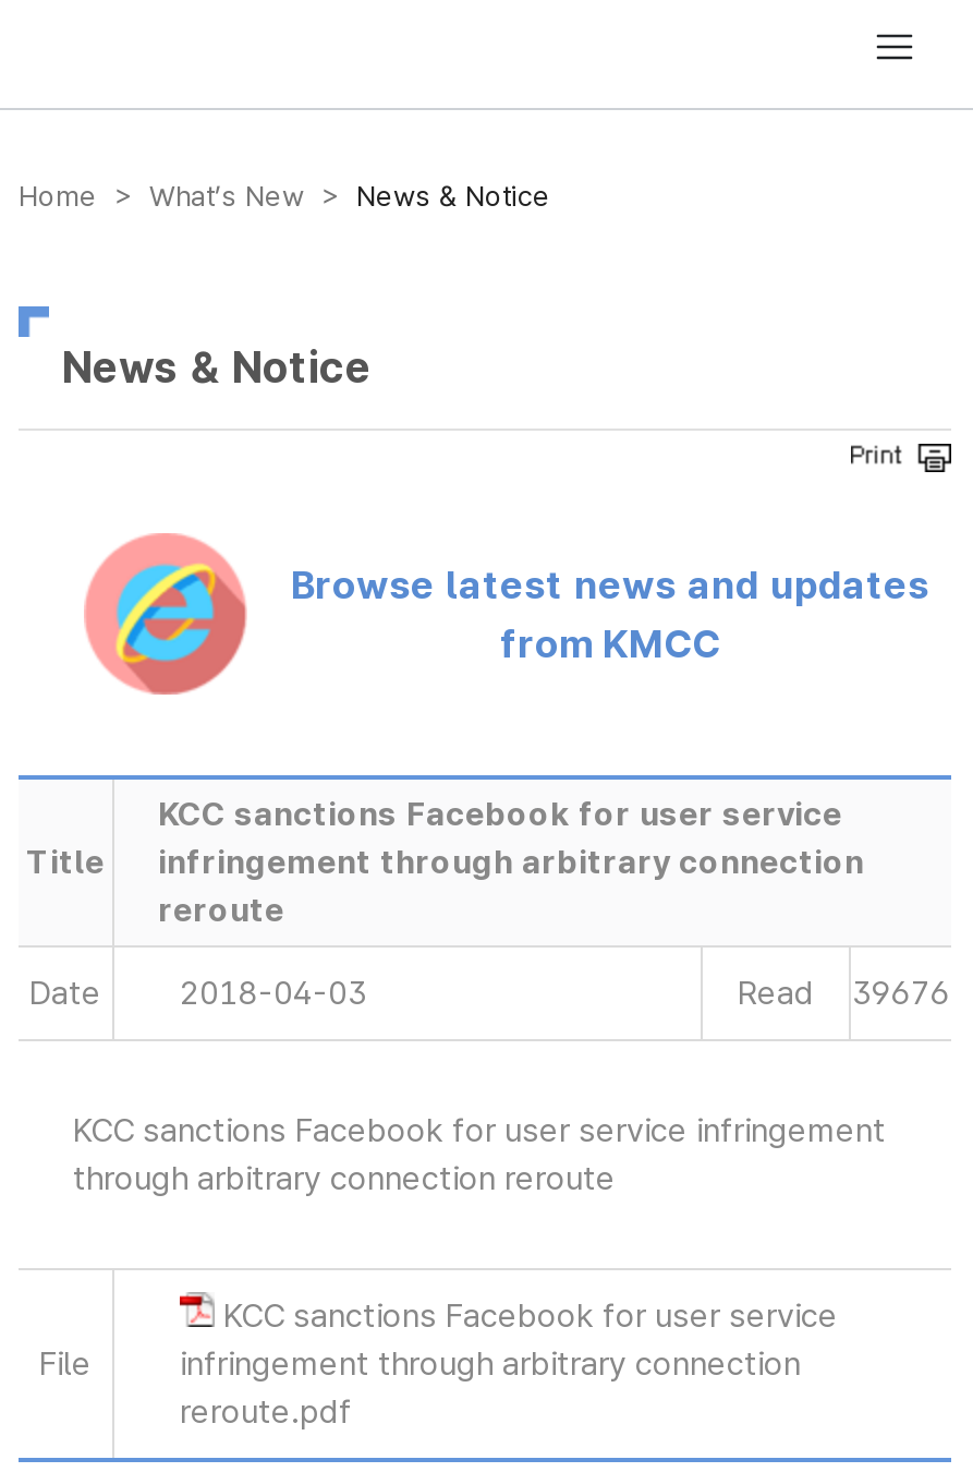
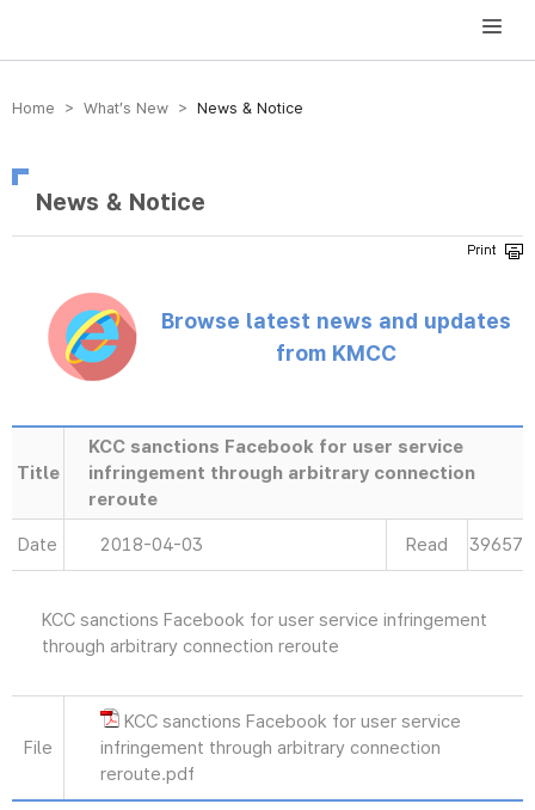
[738,974,950,1013] Read 39676 -> [406,534,522,556] Read 39657

